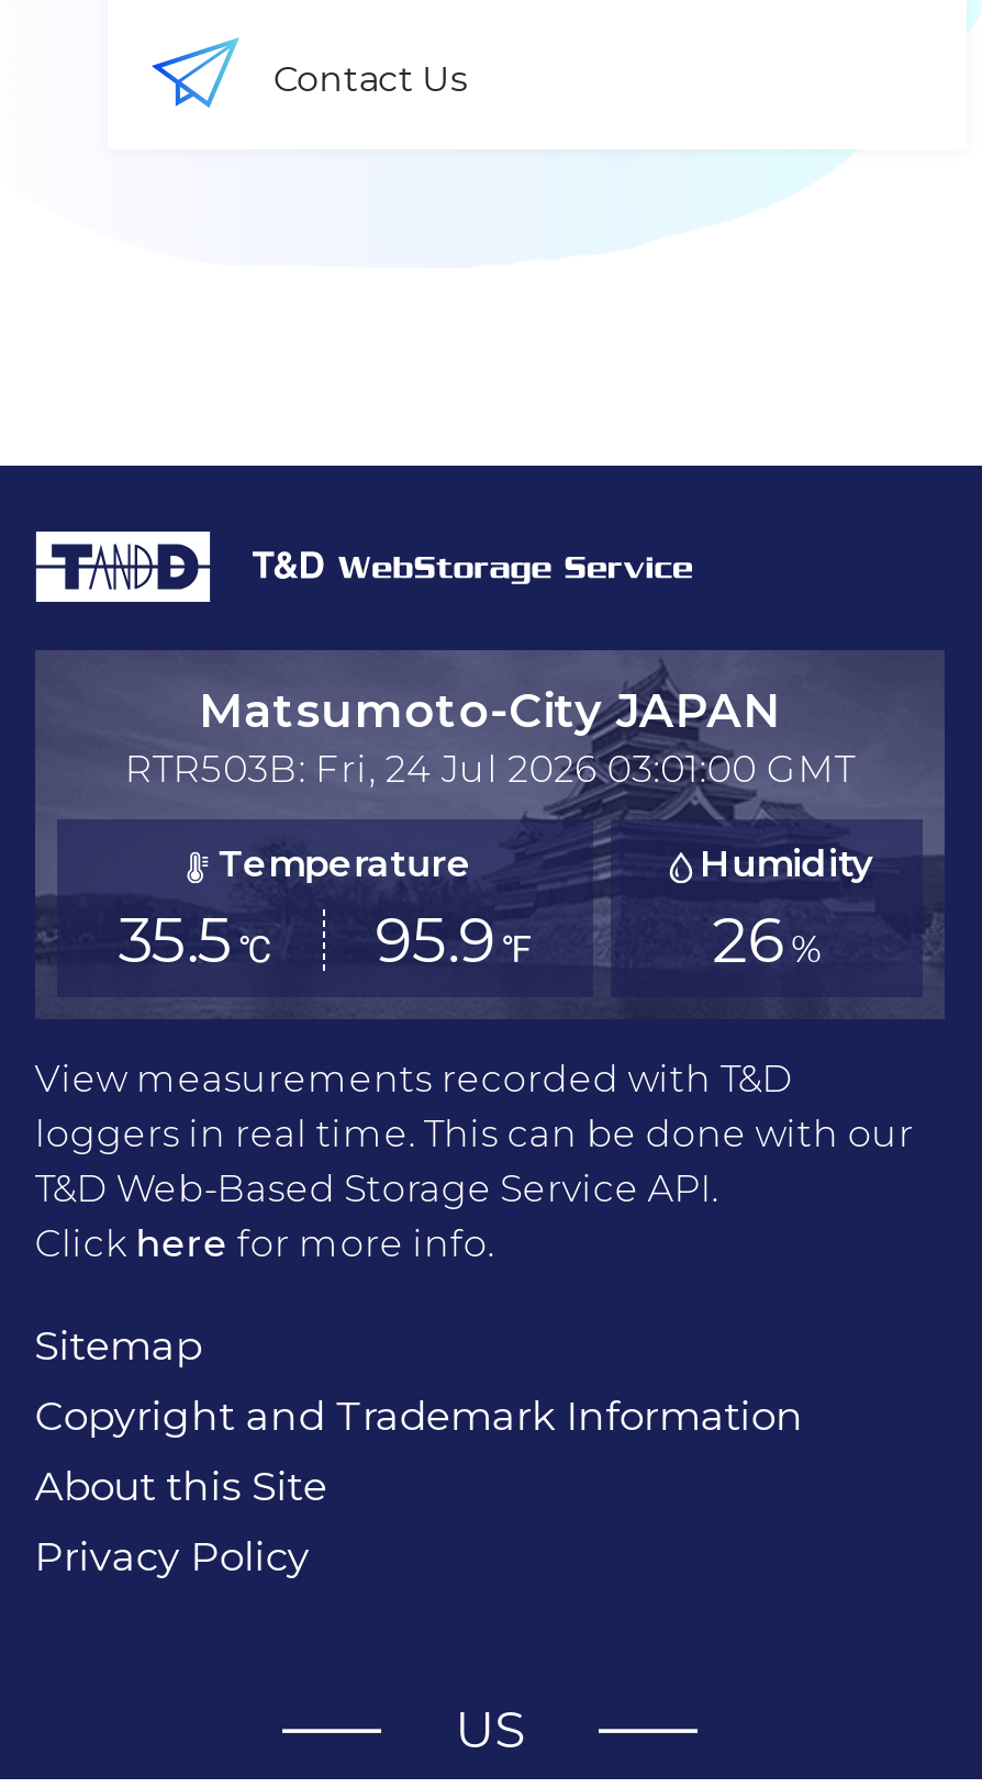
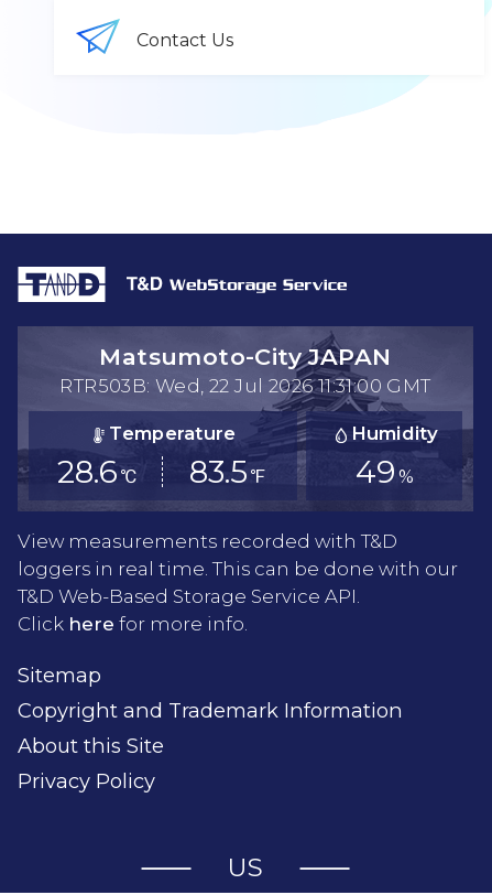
[125,747,855,791] RTR503B: Fri, 24 Jul 2026 03:01:00 GMT -> [60,375,431,397] RTR503B: Wed, 22 Jul 2026 11:31:00 GMT
[118,902,272,977] 35.5 ℃ -> [58,453,138,490] 28.6 ℃
[375,902,533,977] 95.9 ℉ -> [189,453,266,490] 83.5 ℉
[712,902,822,977] 26 % -> [355,453,414,490] 49 %

